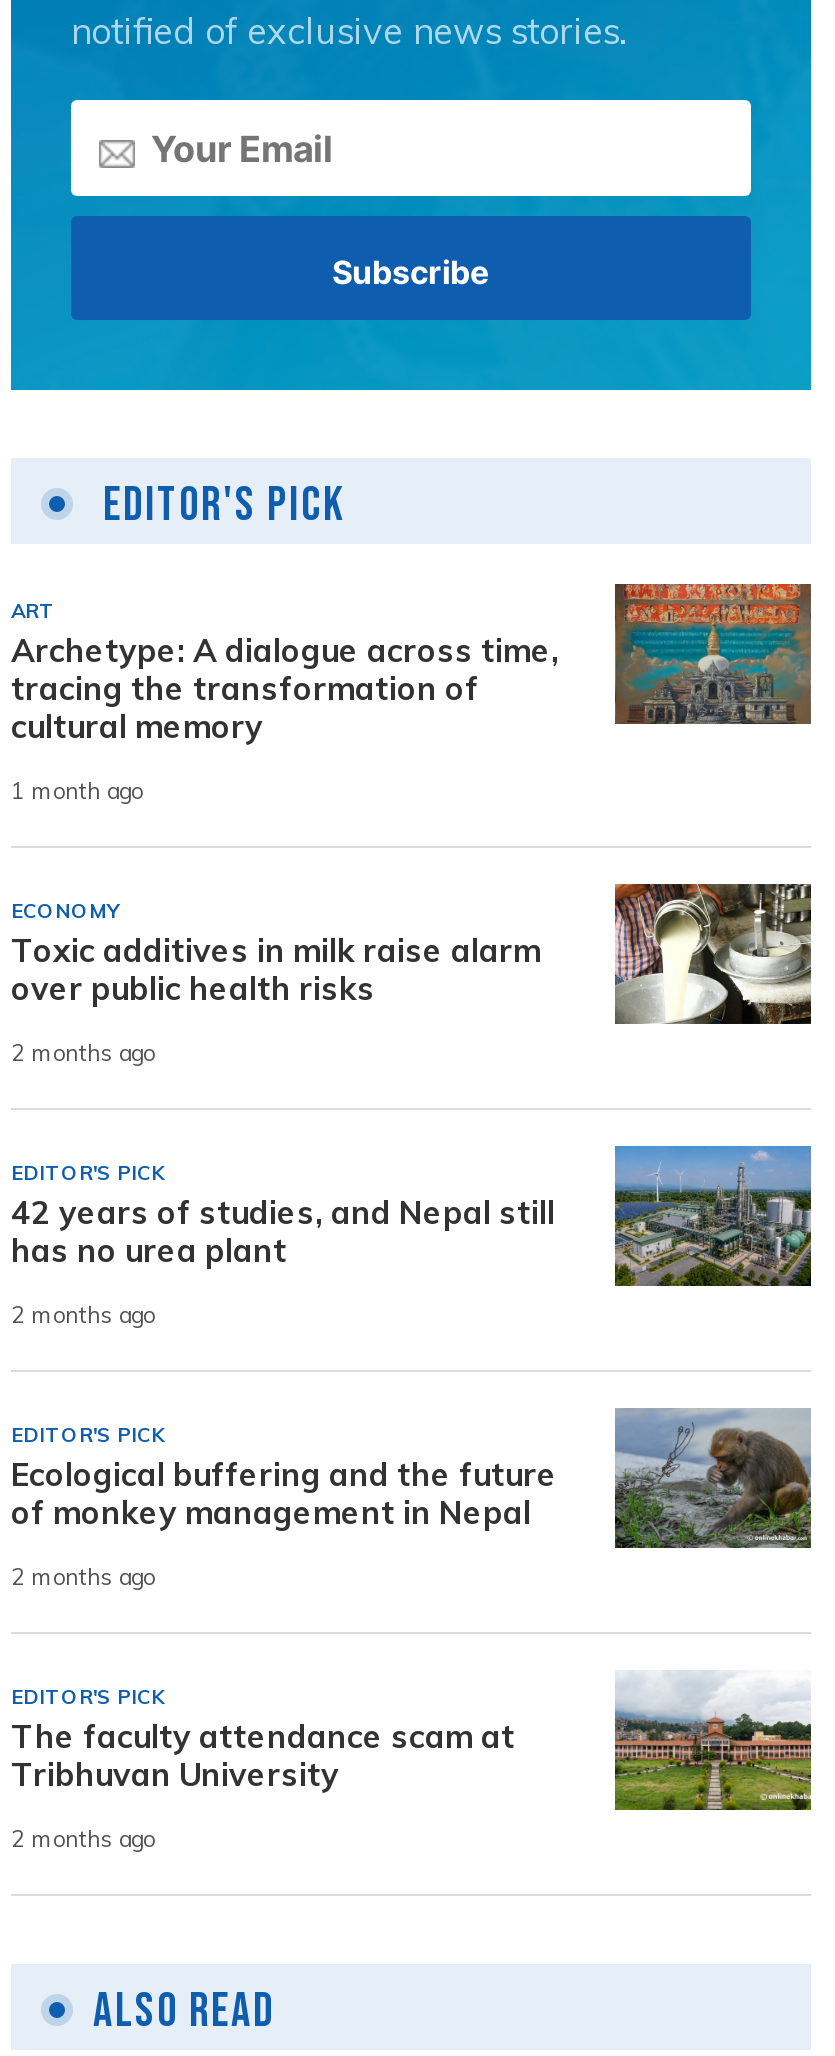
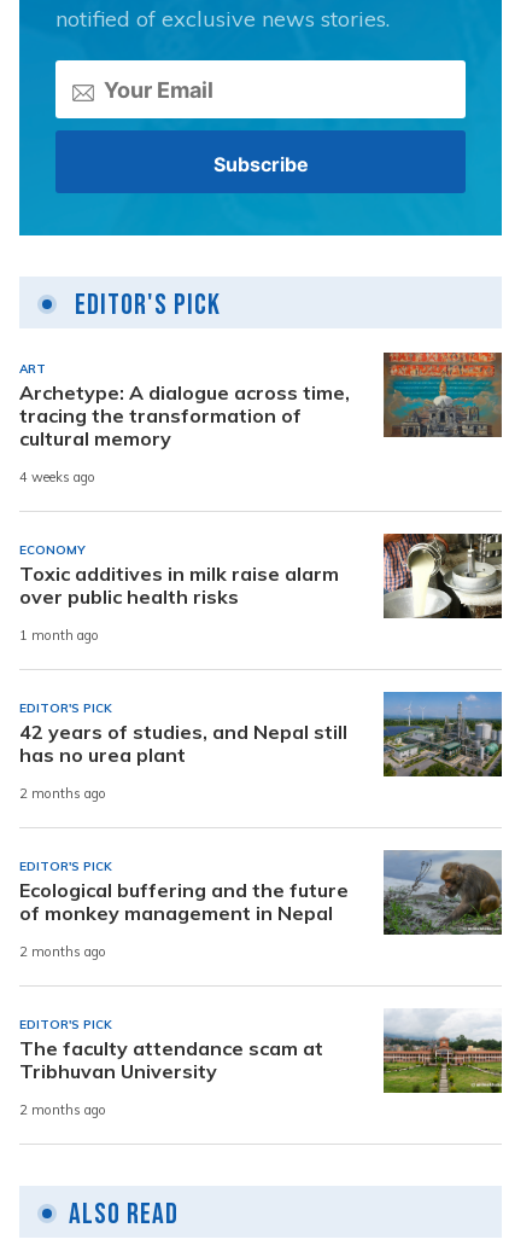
[11,777,143,805] 1 month ago -> [19,469,95,486] 4 weeks ago
[11,1039,155,1067] 2 months ago -> [19,627,99,644] 1 month ago

